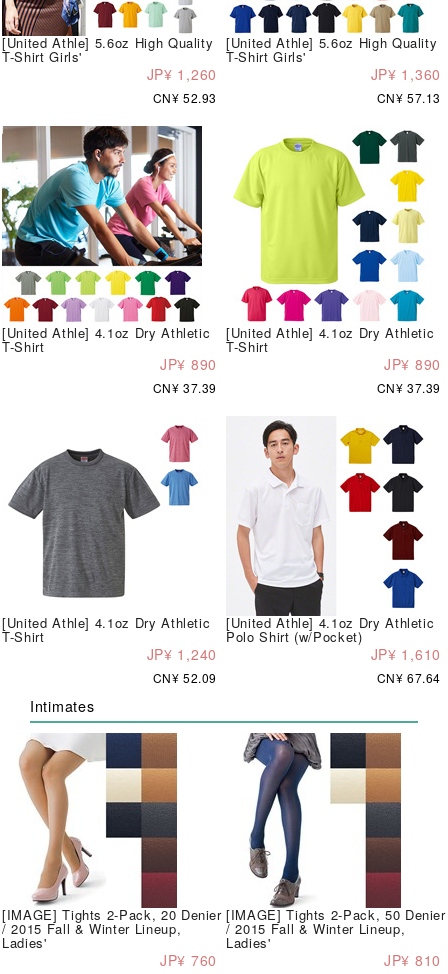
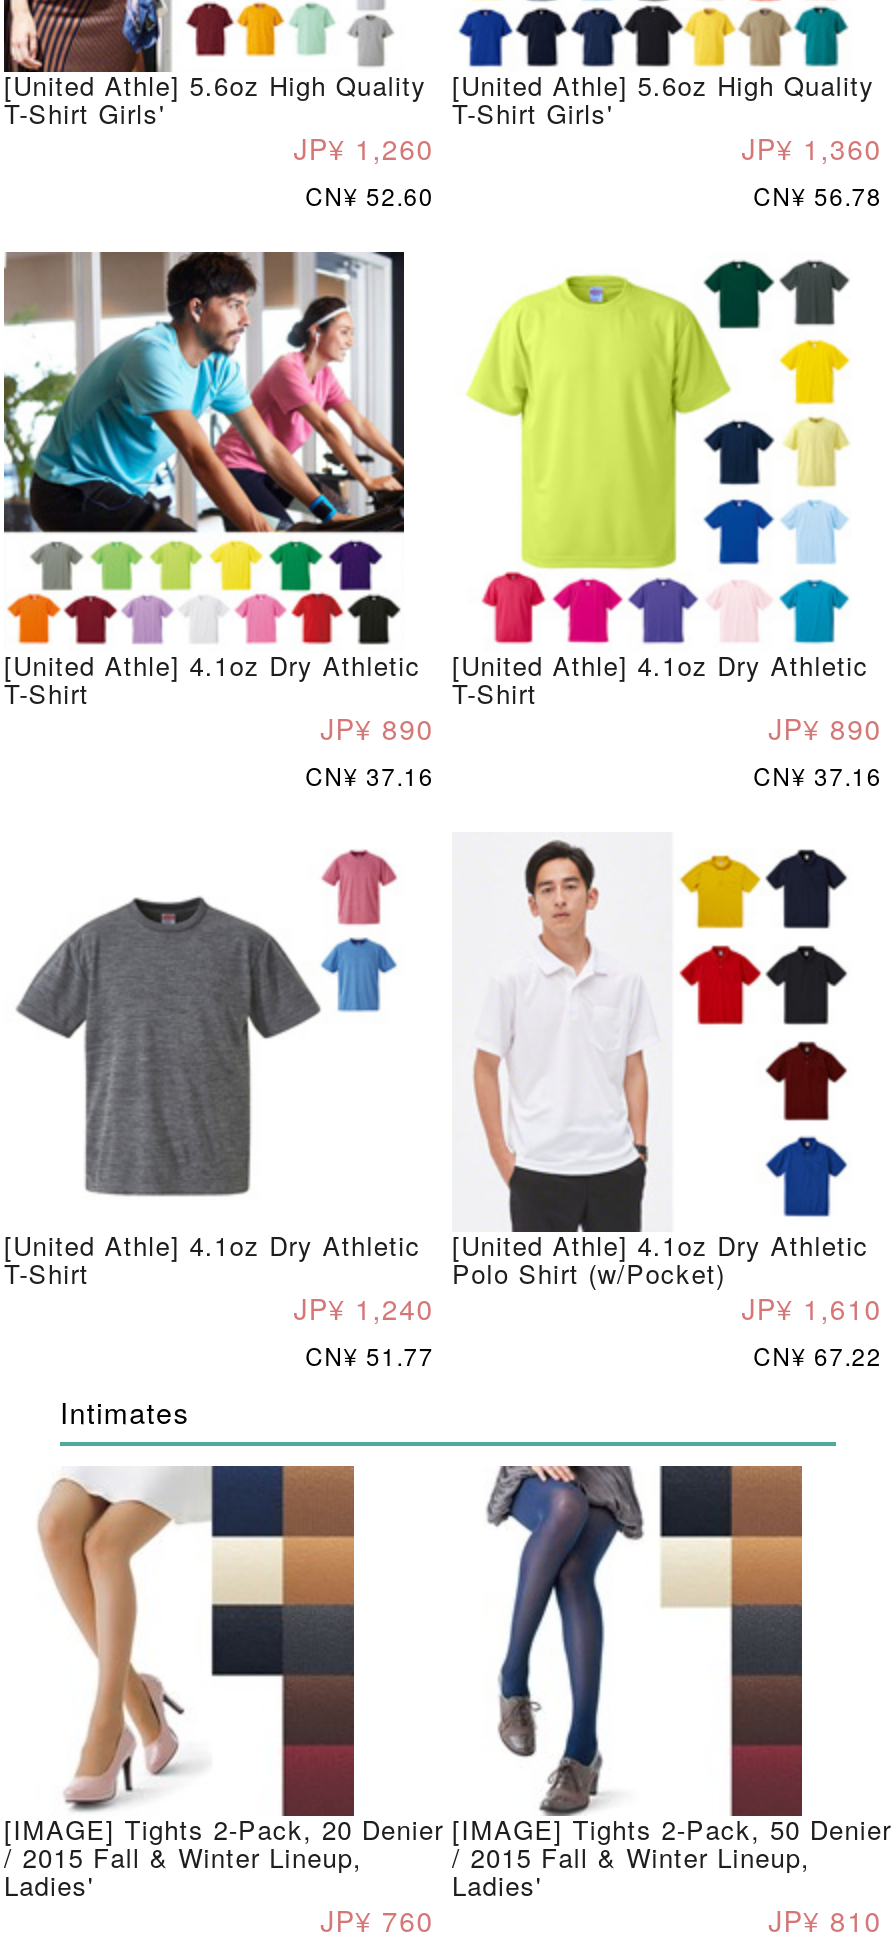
[153,89,217,106] CN¥ 52.93 -> [305,179,434,213] CN¥ 52.60
[377,89,441,106] CN¥ 57.13 -> [753,179,882,213] CN¥ 56.78
[153,379,217,396] CN¥ 37.39 -> [305,759,434,793] CN¥ 37.16
[377,379,441,396] CN¥ 37.39 -> [753,759,882,793] CN¥ 37.16
[153,669,217,686] CN¥ 52.09 -> [305,1339,434,1373] CN¥ 51.77
[377,669,441,686] CN¥ 67.64 -> [753,1339,882,1373] CN¥ 67.22

